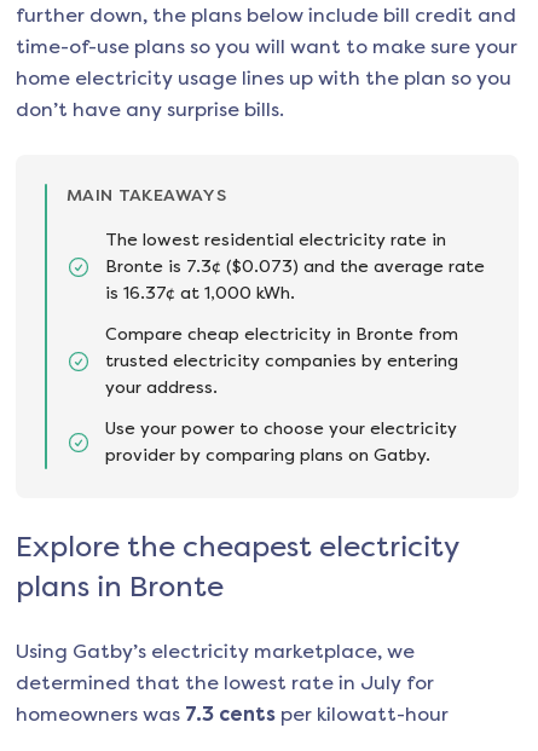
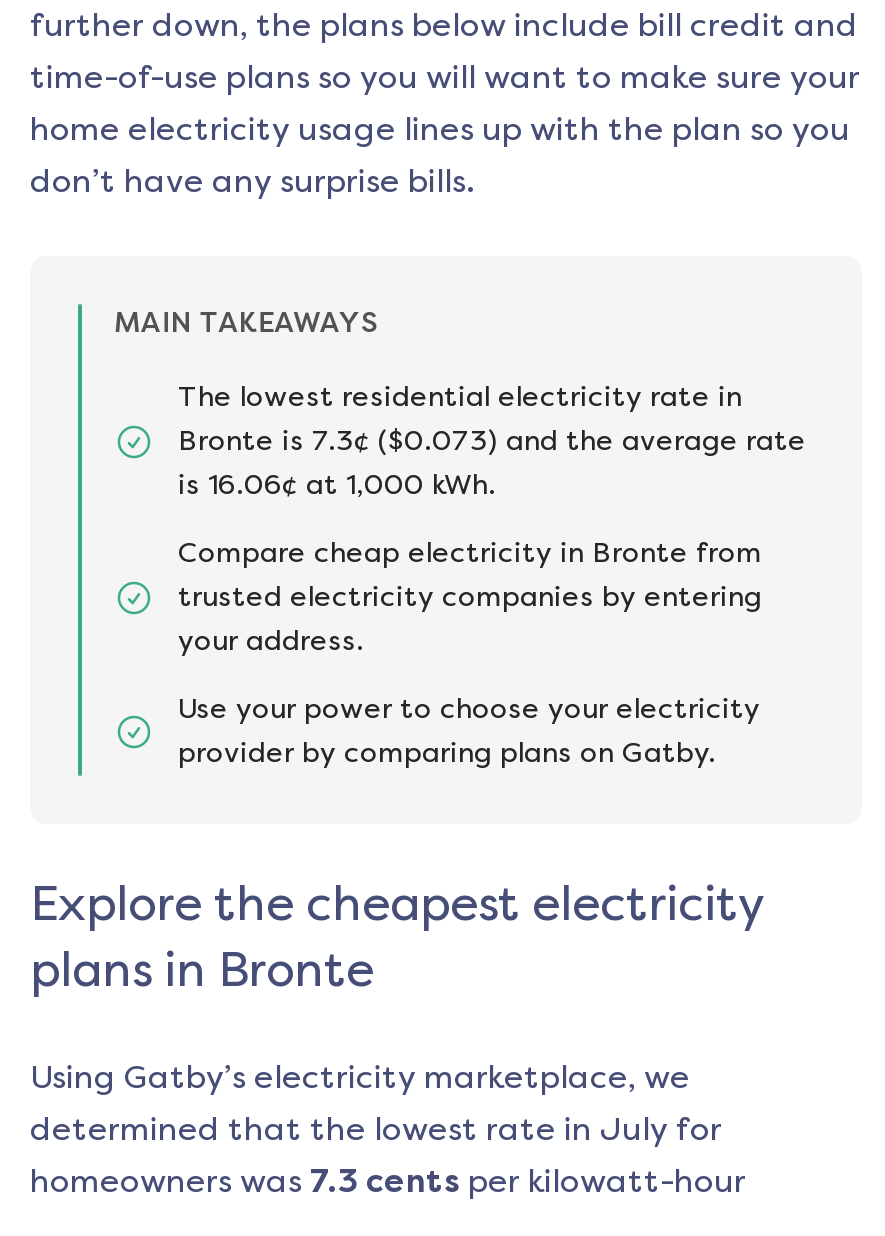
[105,283,295,304] is 16.37¢ at 1,000 kWh. -> [178,469,496,503] is 16.06¢ at 1,000 kWh.

